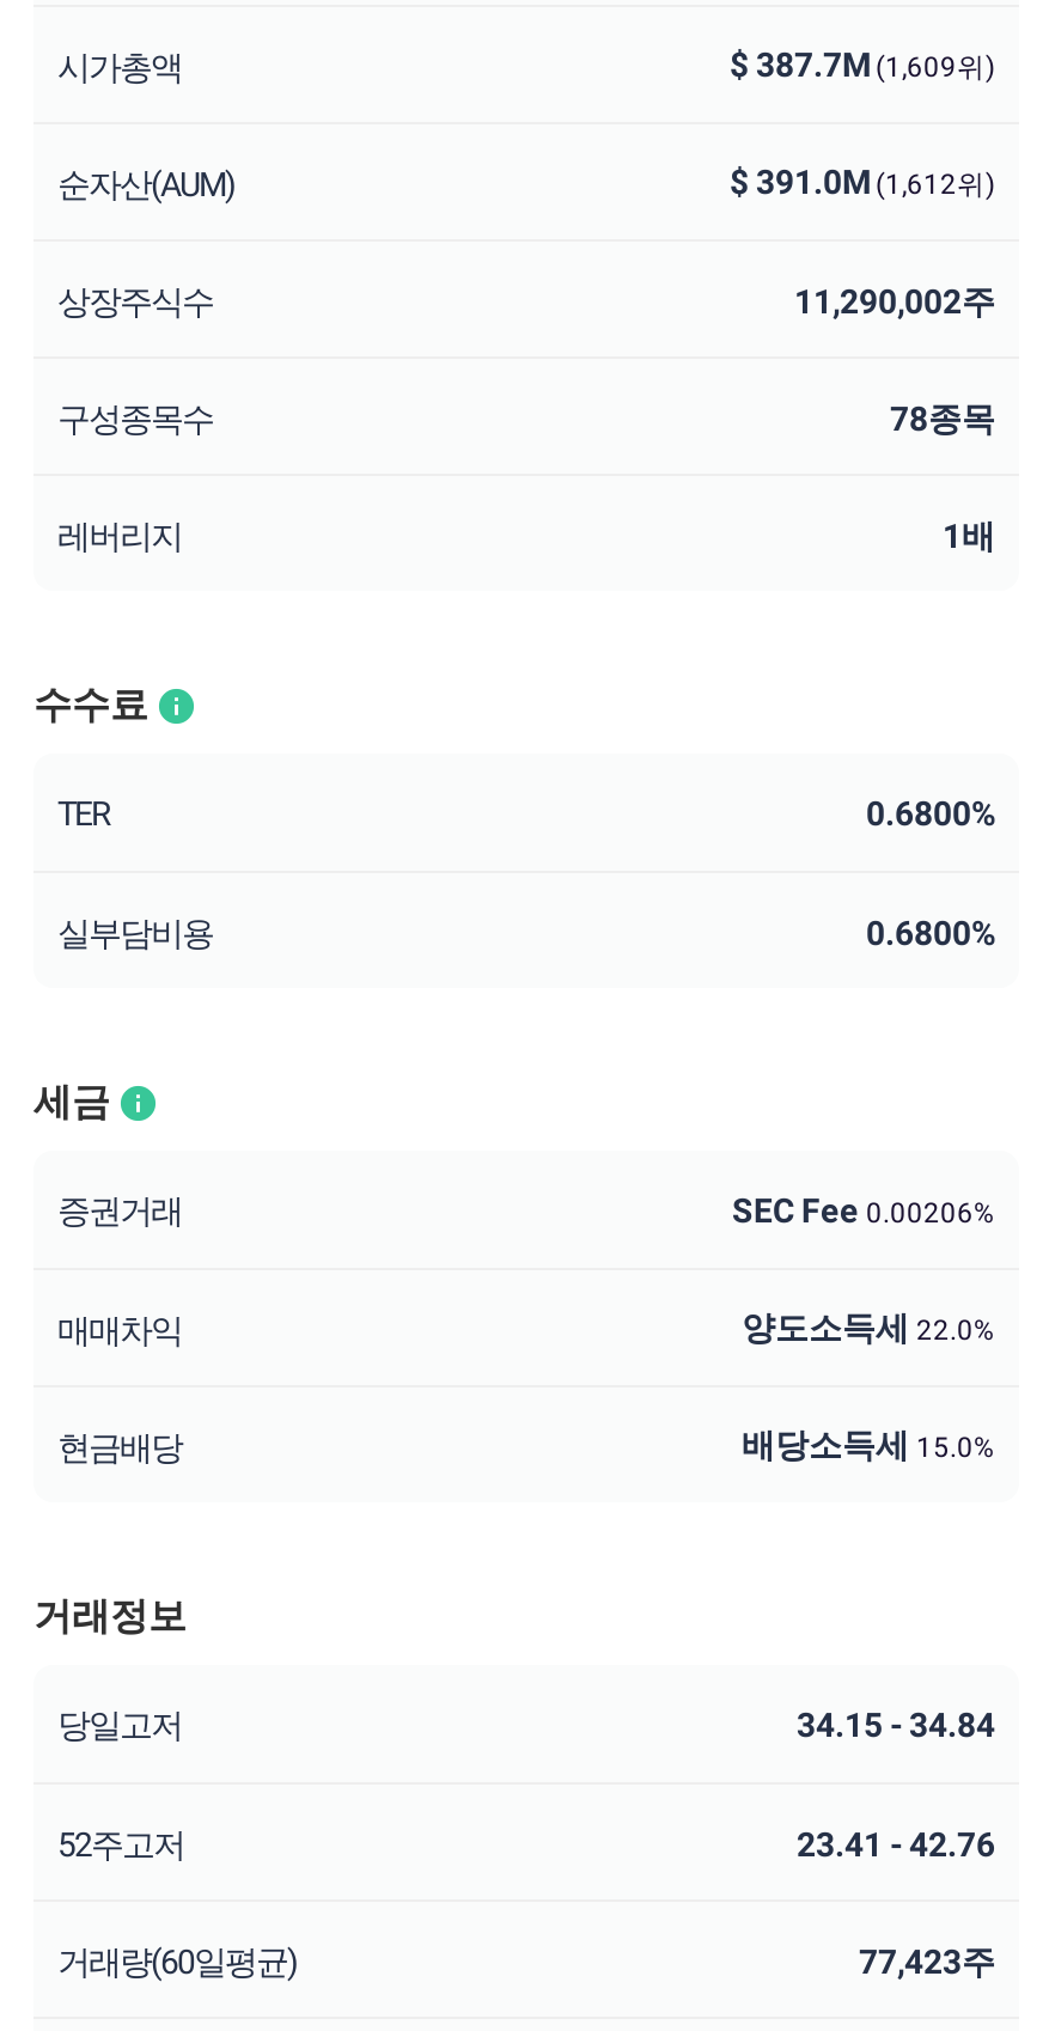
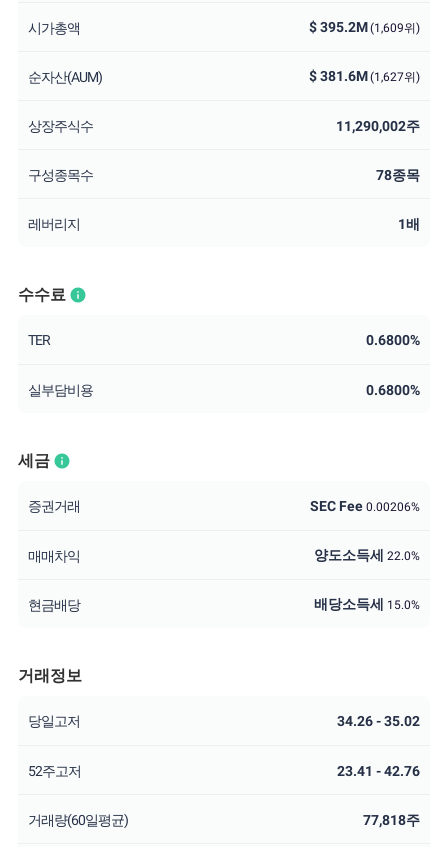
[730,46,995,84] $ 387.7M (1,609위) -> [309,19,420,35] $ 395.2M (1,609위)
[730,163,995,201] $ 391.0M (1,612위) -> [309,68,420,84] $ 381.6M (1,627위)
[797,1706,995,1744] 34.15 - 34.84 -> [337,713,420,729] 34.26 - 35.02
[859,1943,995,1981] 77,423주 -> [363,812,420,828] 77,818주

